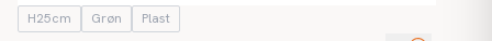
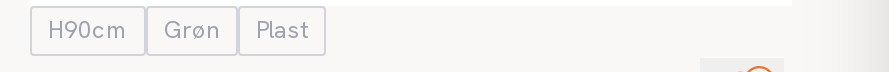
[27,10,170,27] H25cm Grøn Plast -> [48,14,308,46] H90cm Grøn Plast

